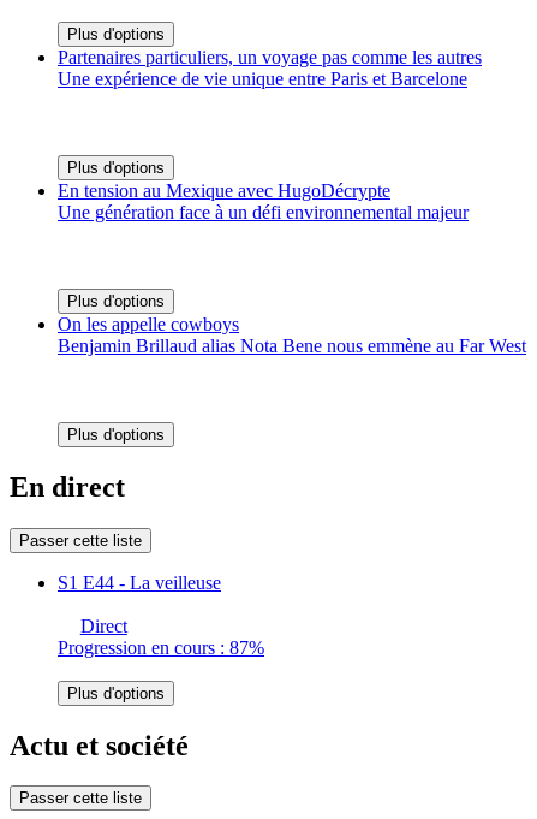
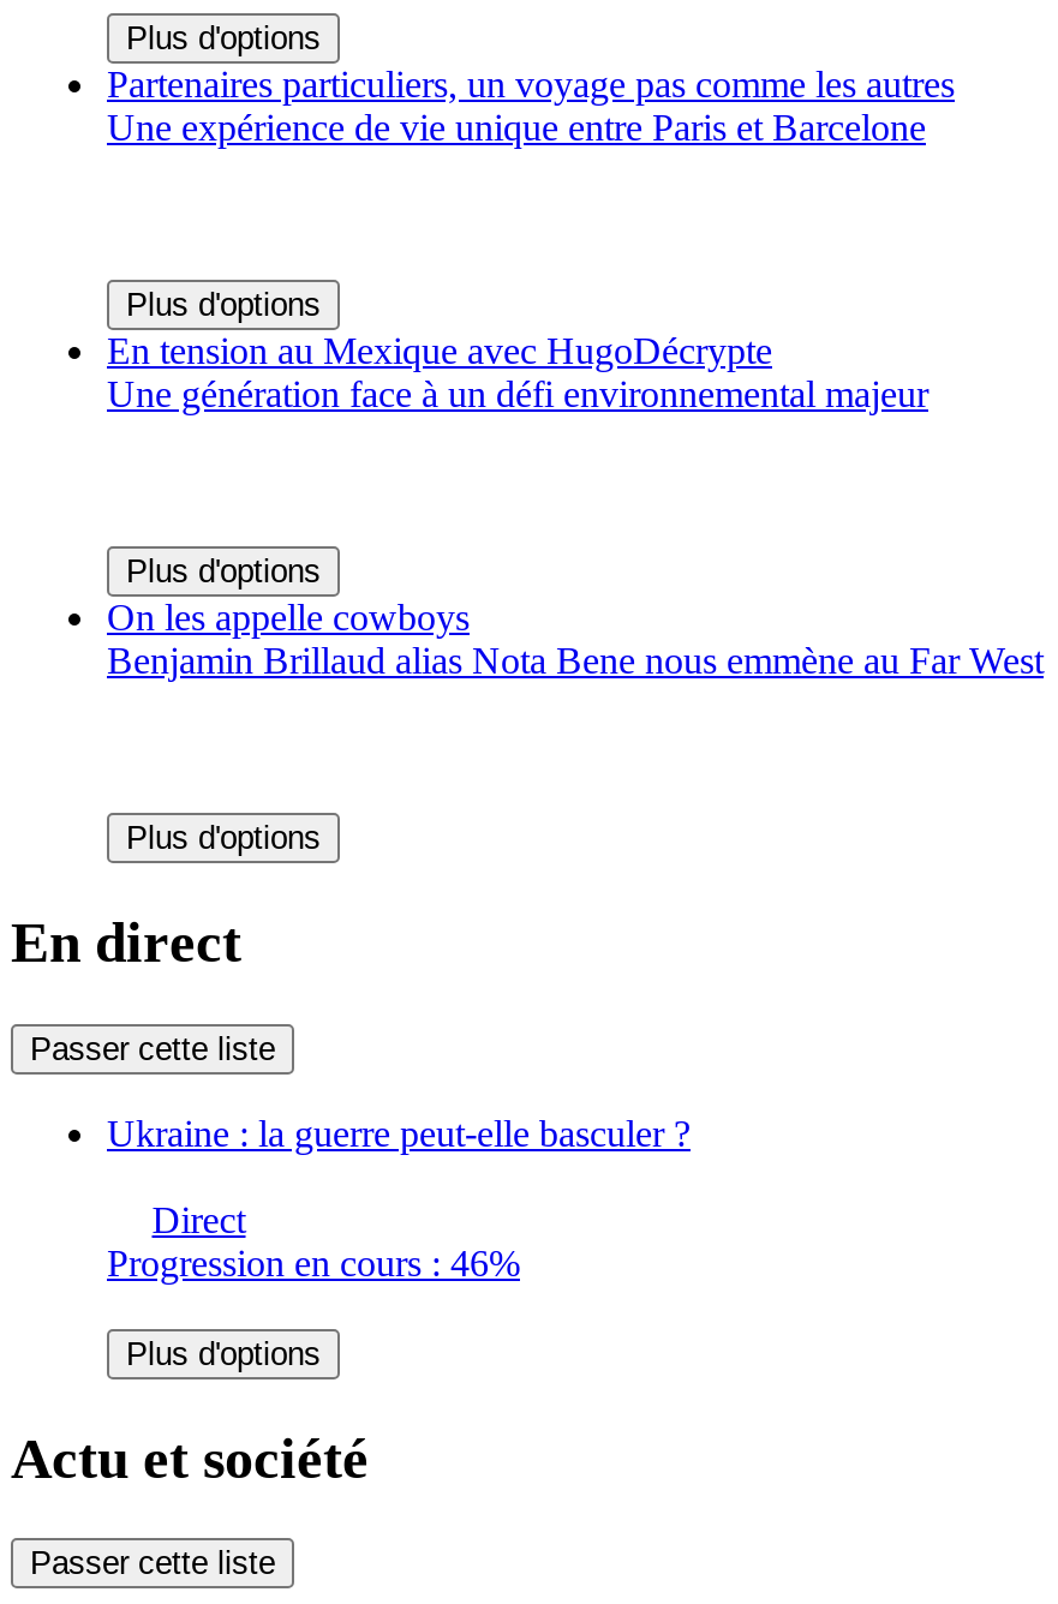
[58,572,221,592] S1 E44 - La veilleuse -> [107,1112,691,1153] Ukraine : la guerre peut-elle basculer ?
[58,637,264,657] Progression en cours : 87% -> [107,1242,520,1282] Progression en cours : 46%

